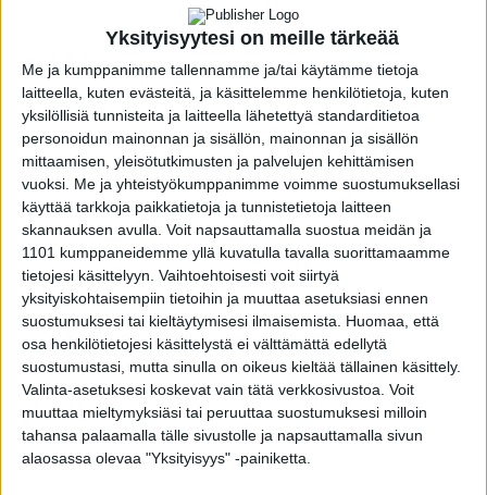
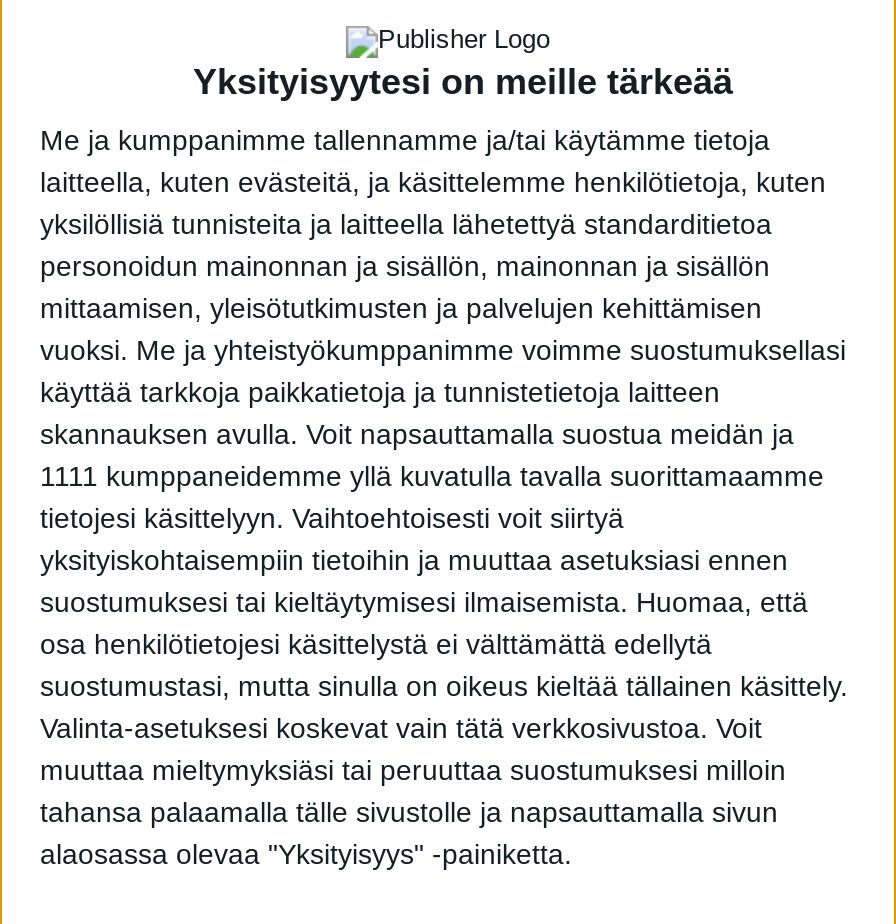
[22,243,450,261] 1101 kumppaneidemme yllä kuvatulla tavalla suorittamaamme -> [40,459,824,491] 1111 kumppaneidemme yllä kuvatulla tavalla suorittamaamme

